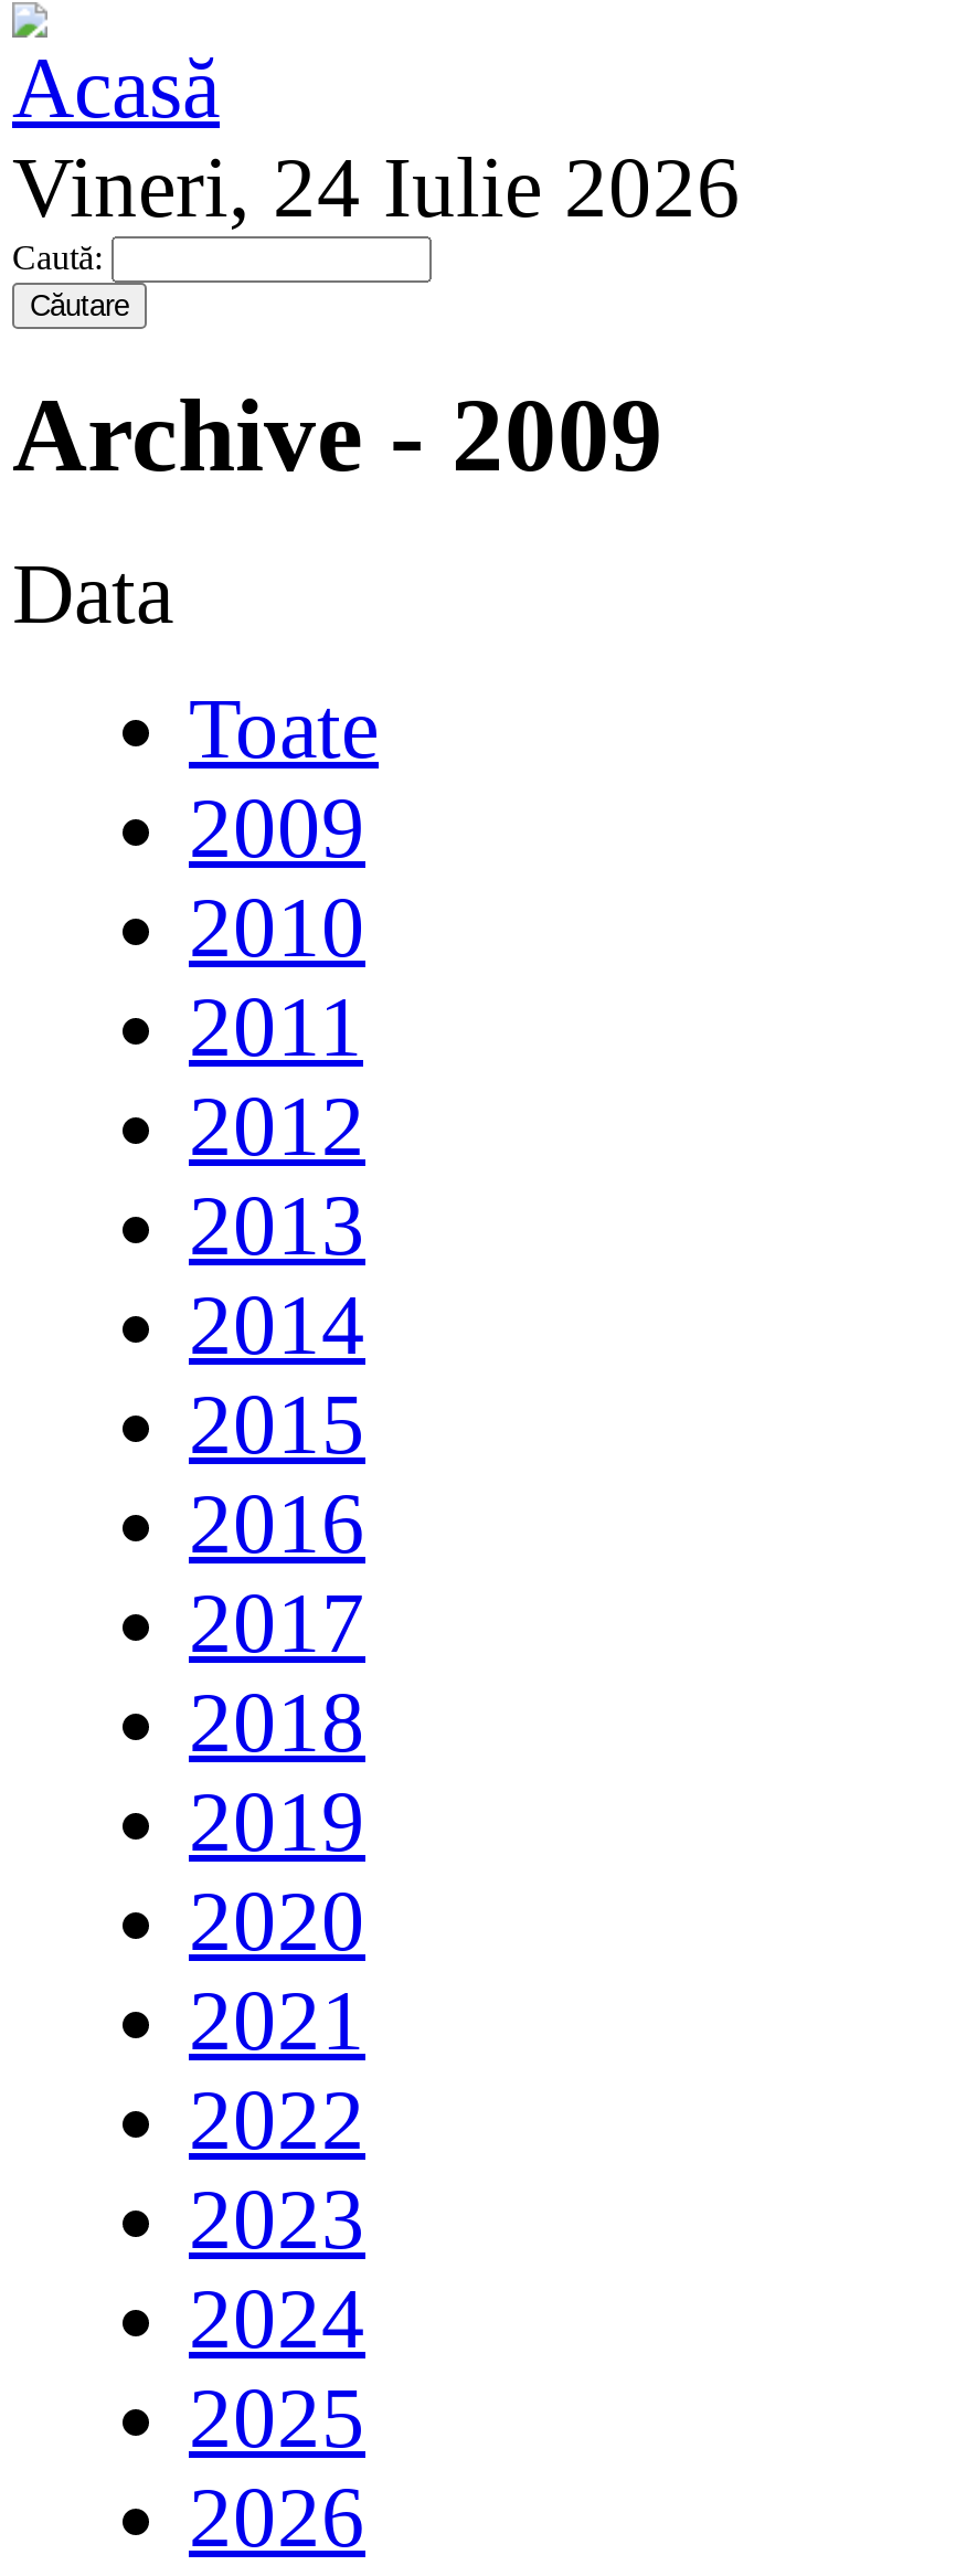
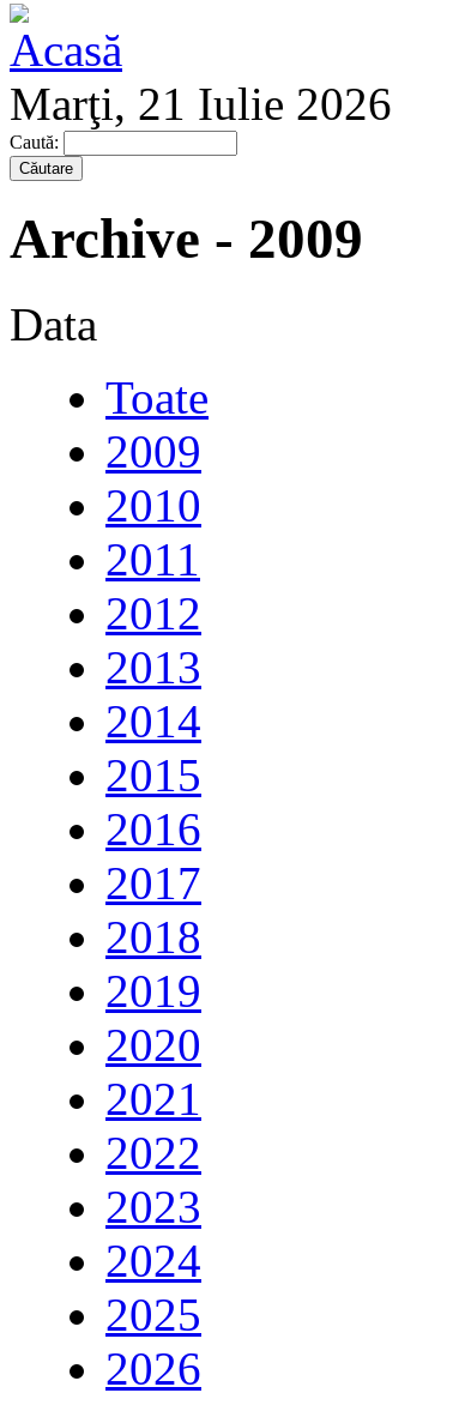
[12,139,741,234] Vineri, 24 Iulie 2026 -> [10,78,392,129] Marţi, 21 Iulie 2026

